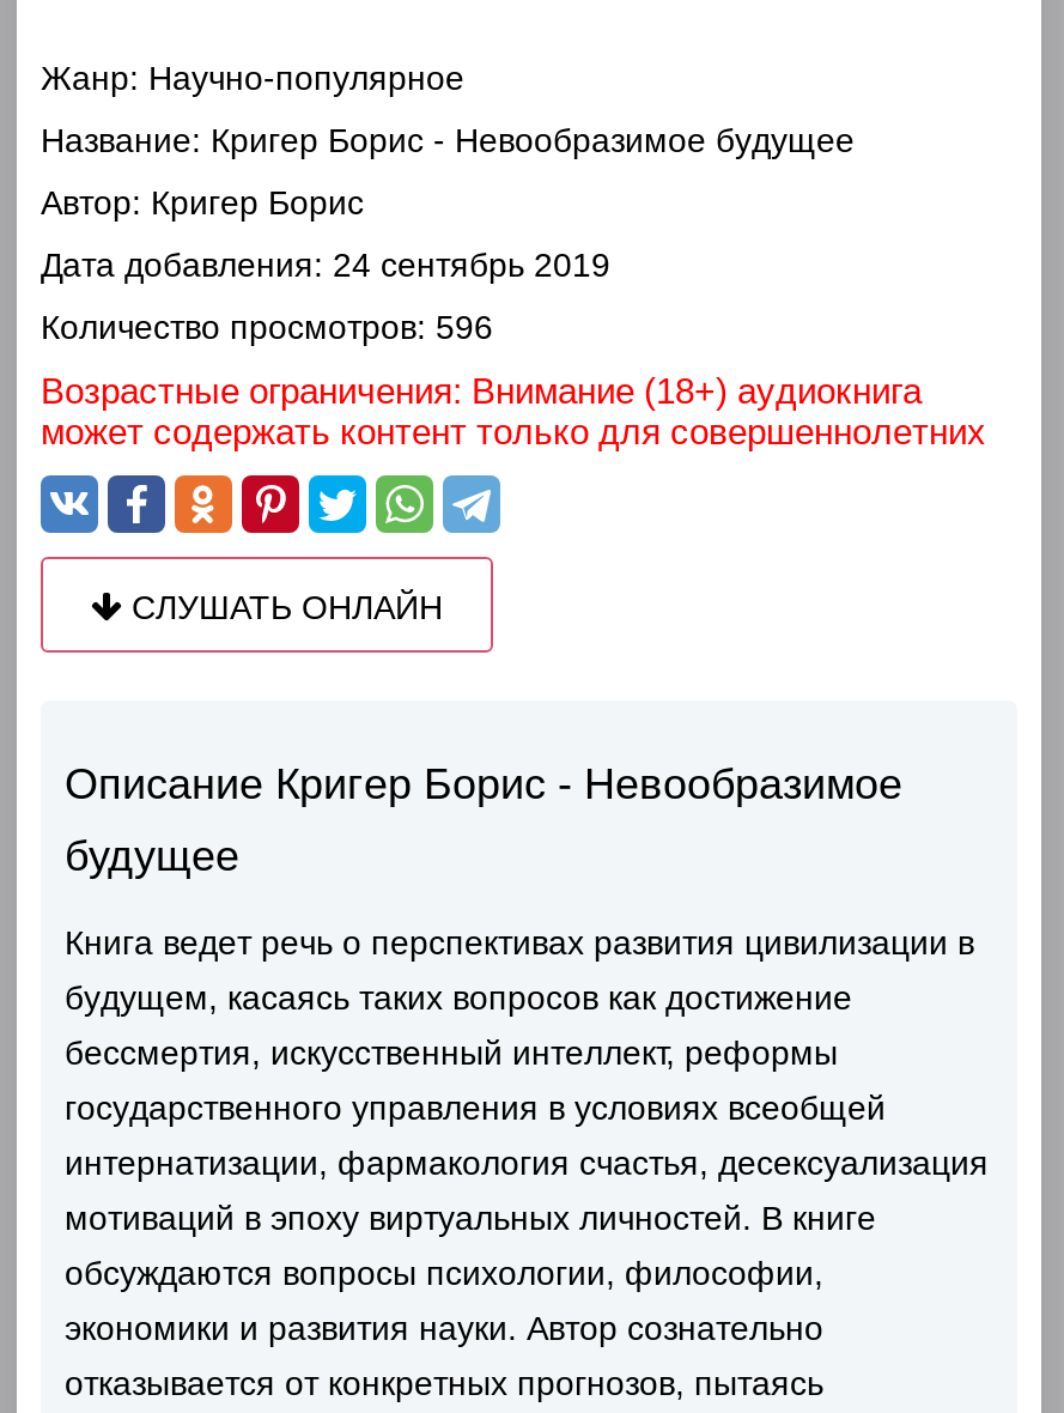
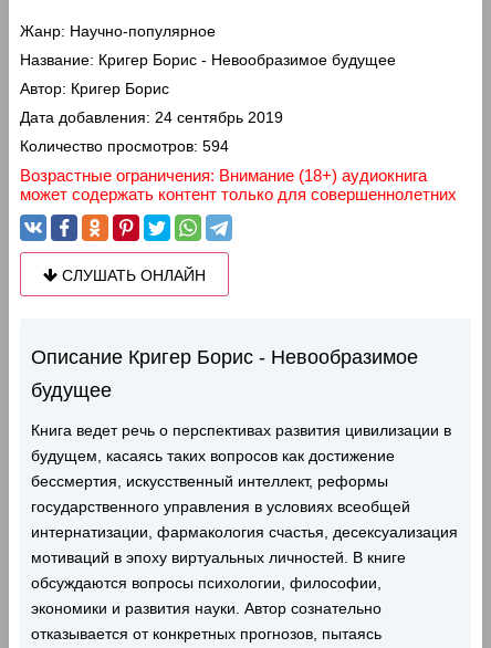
[41,307,493,345] Количество просмотров: 596 -> [20,137,229,154] Количество просмотров: 594

